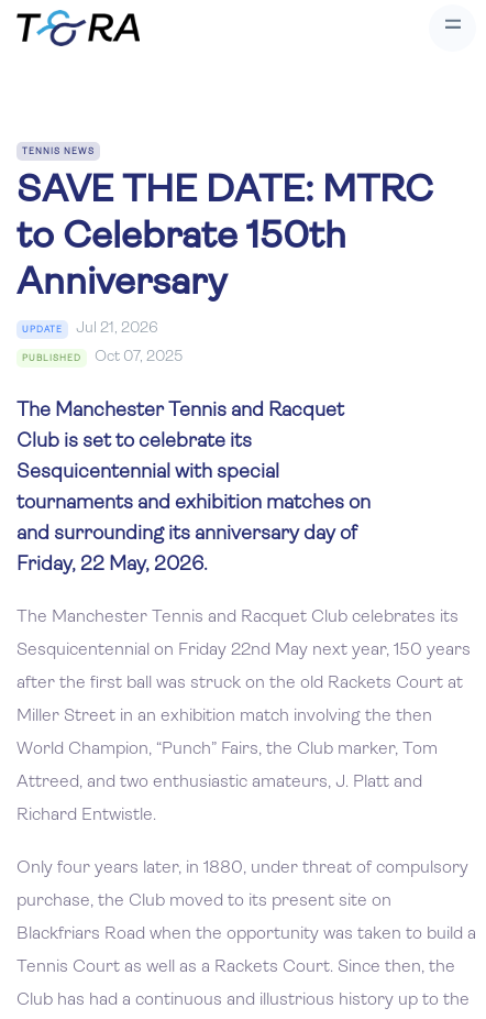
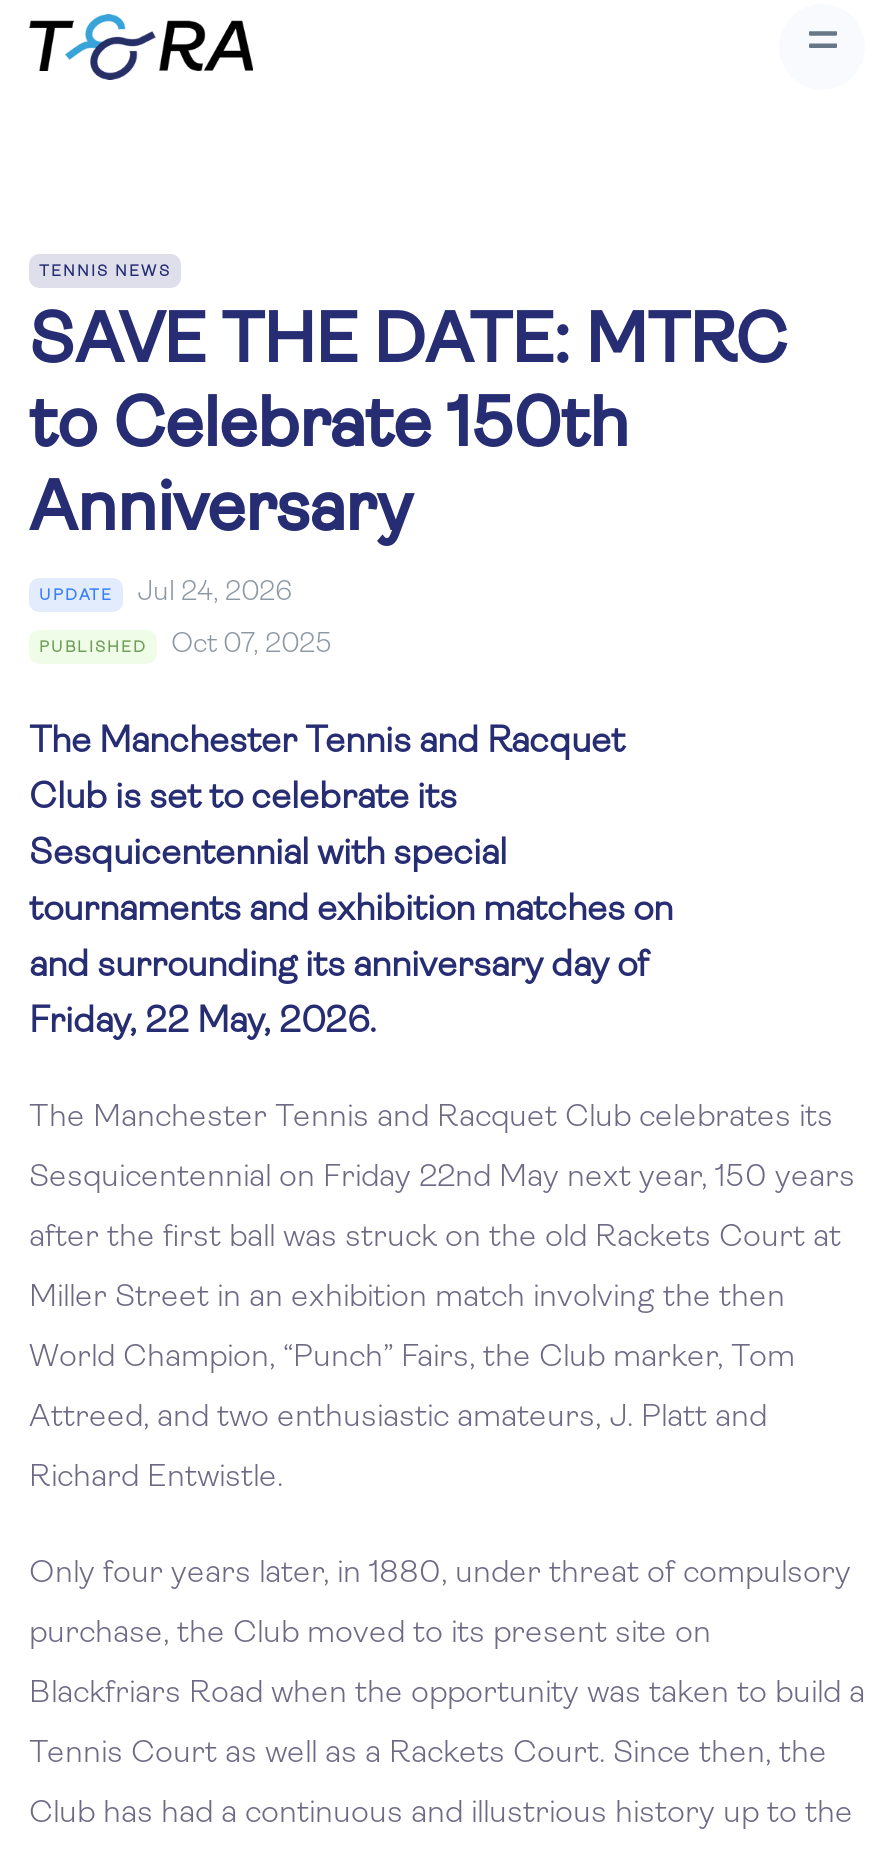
[76,320,158,337] Jul 21, 2026 -> [137,578,293,608] Jul 24, 2026

